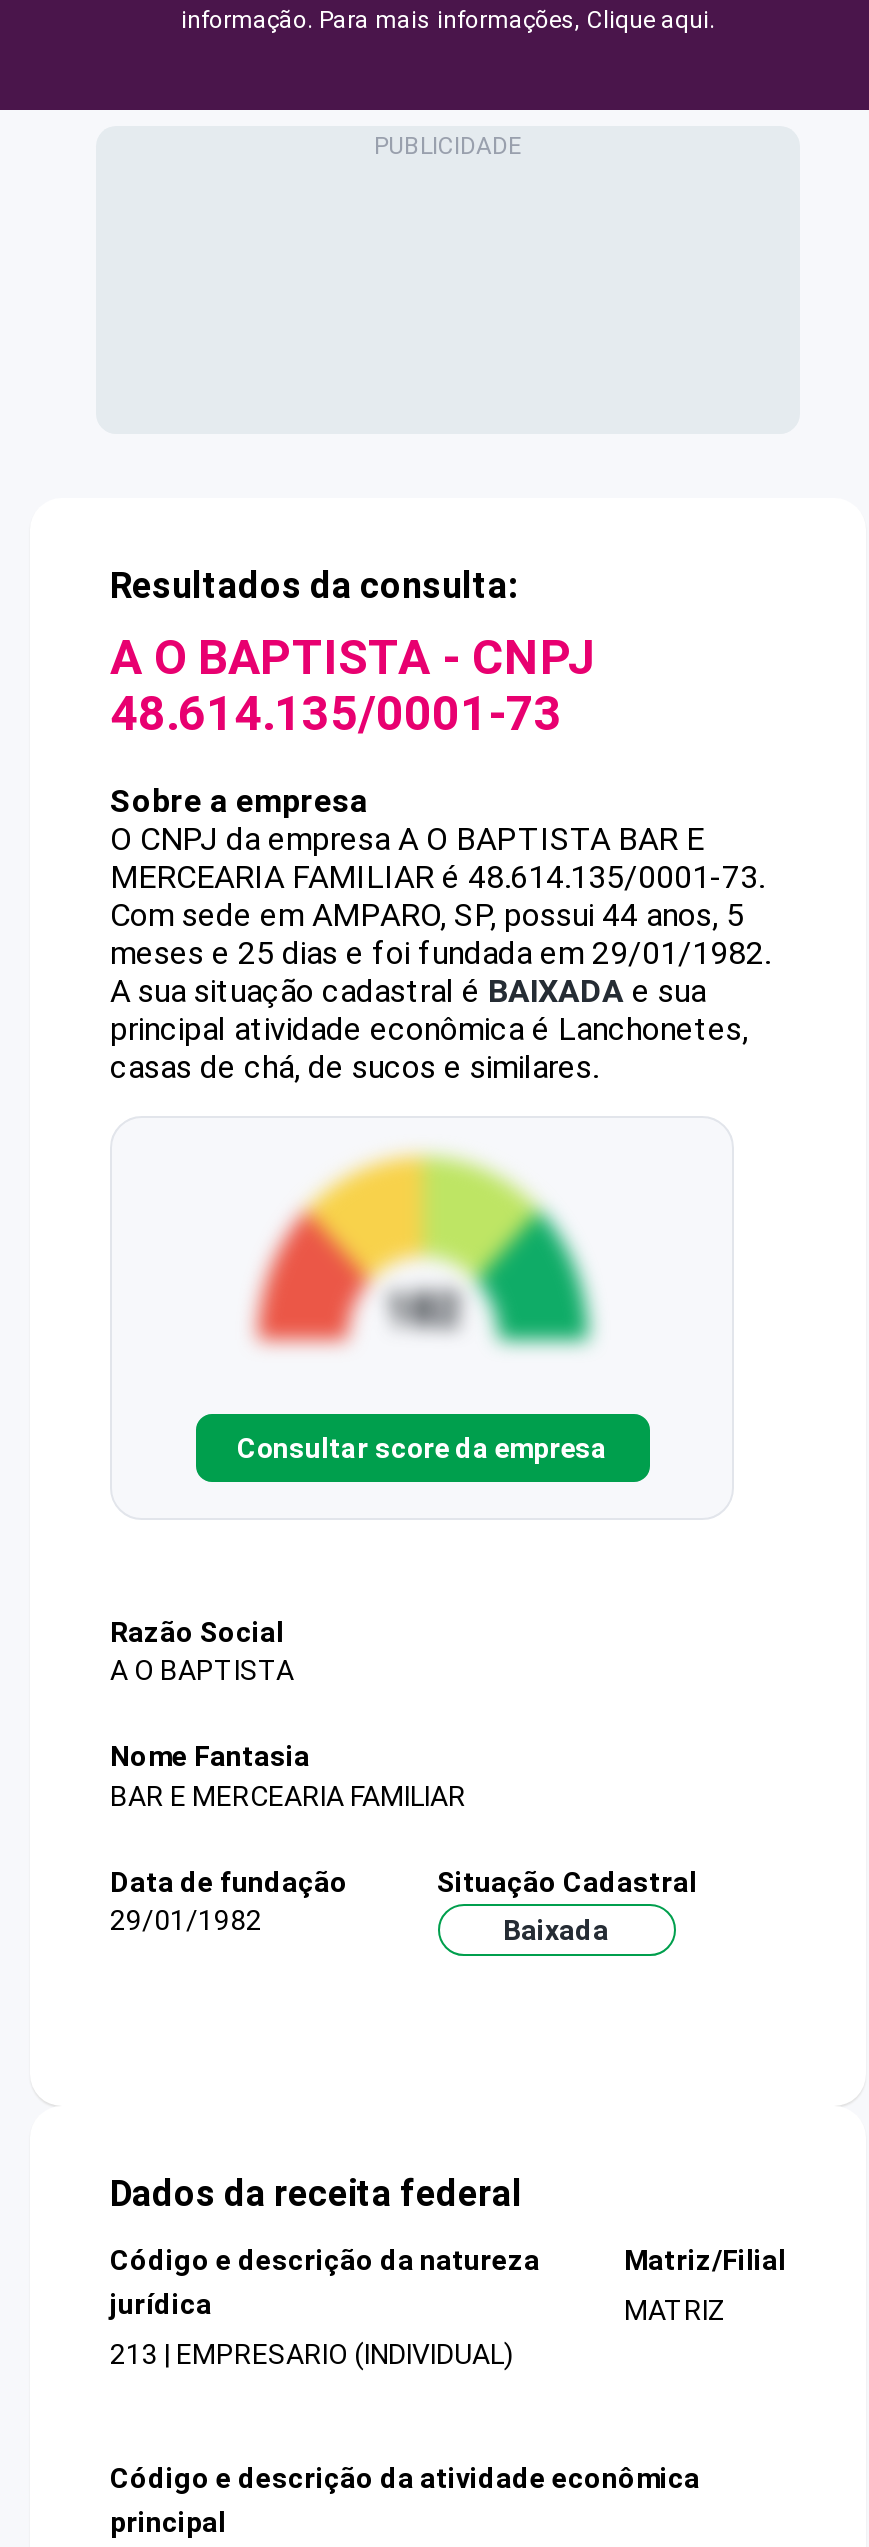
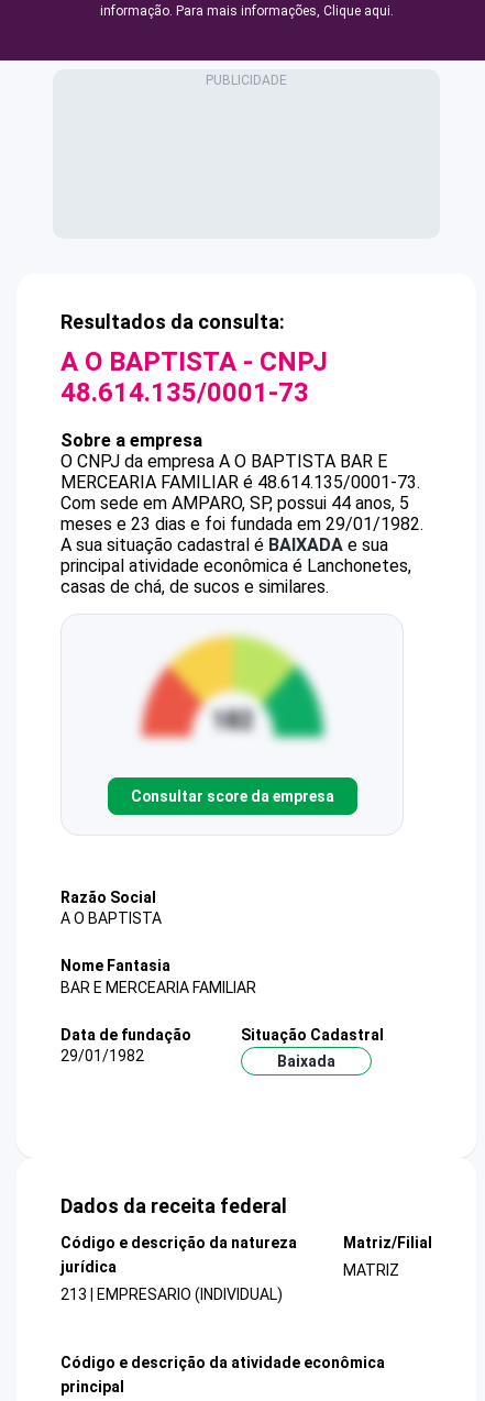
[110,934,770,972] meses e 25 dias e foi fundada em 29/01/1982. -> [60,514,423,534] meses e 23 dias e foi fundada em 29/01/1982.

